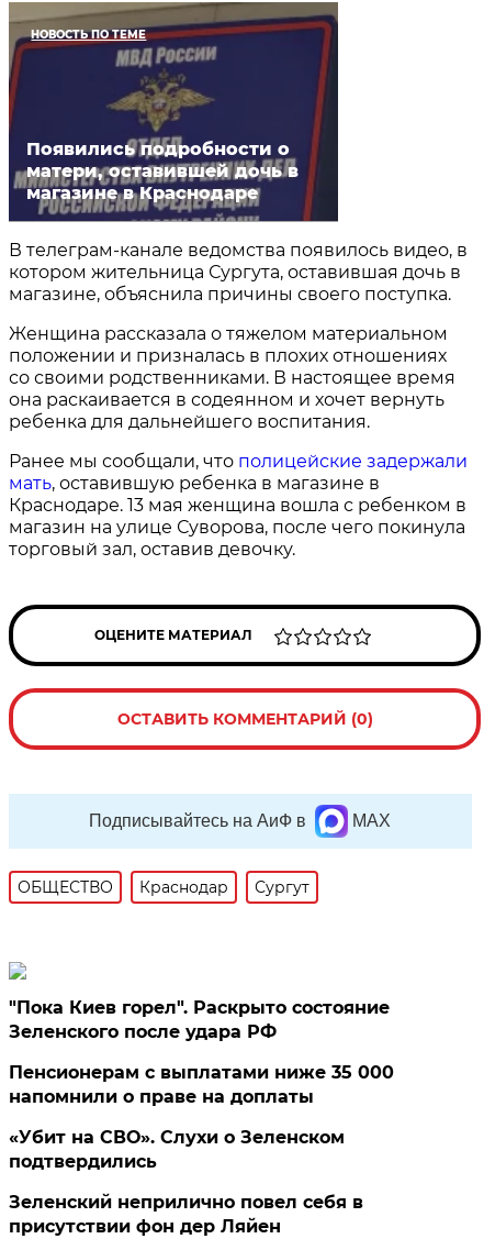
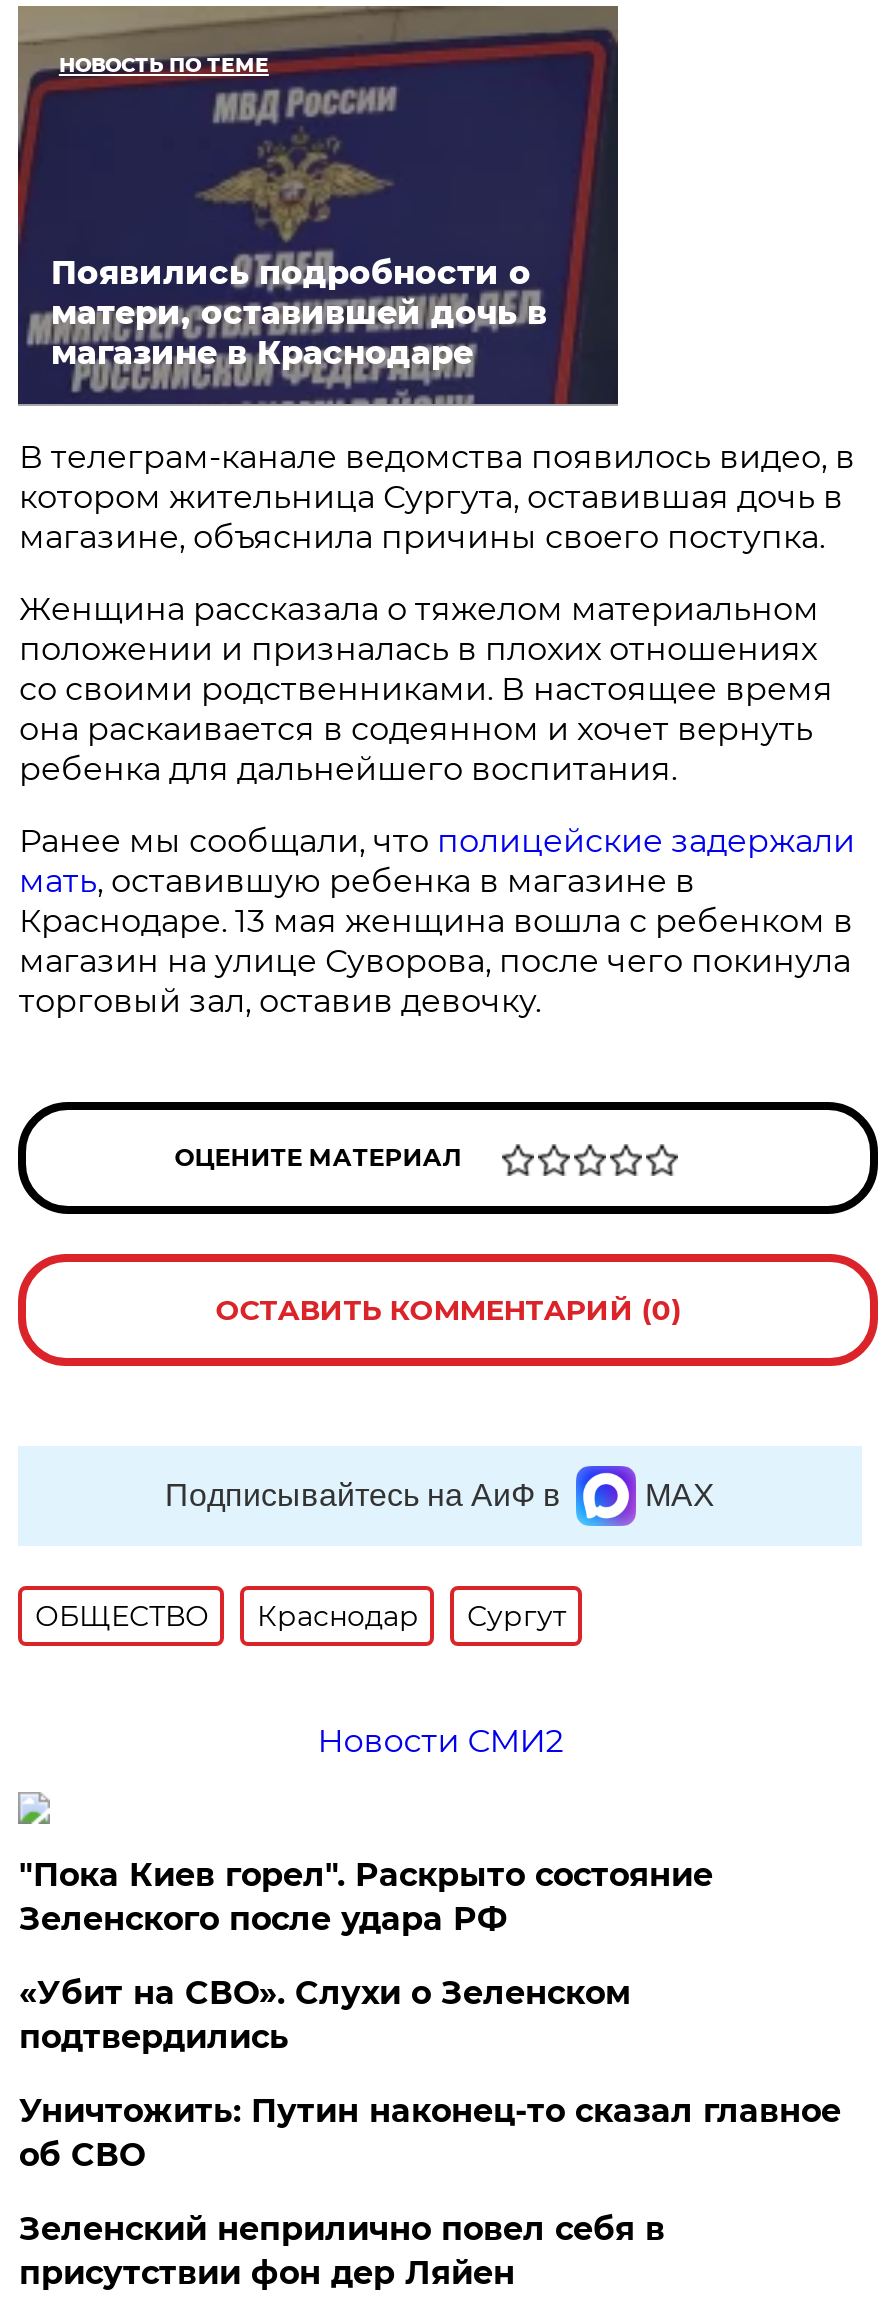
none -> [317,1722,563,1760] Новости СМИ2
[9,1062,394,1107] Пенсионерам с выплатами ниже 35 000 | напомнили о праве на доплаты -> none
moved [9,1127,345,1172] -> [19,1974,631,2056]: «Убит на СВО». Слухи о Зеленском | подтвердились
none -> [19,2092,841,2174] Уничтожить: Путин наконец-то сказал главное | об СВО

